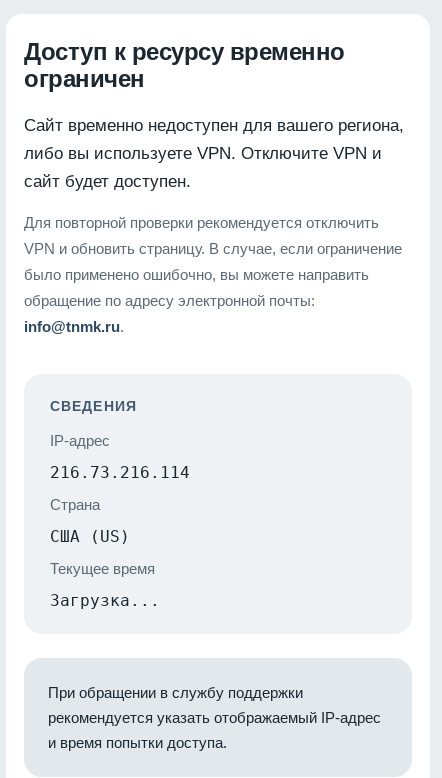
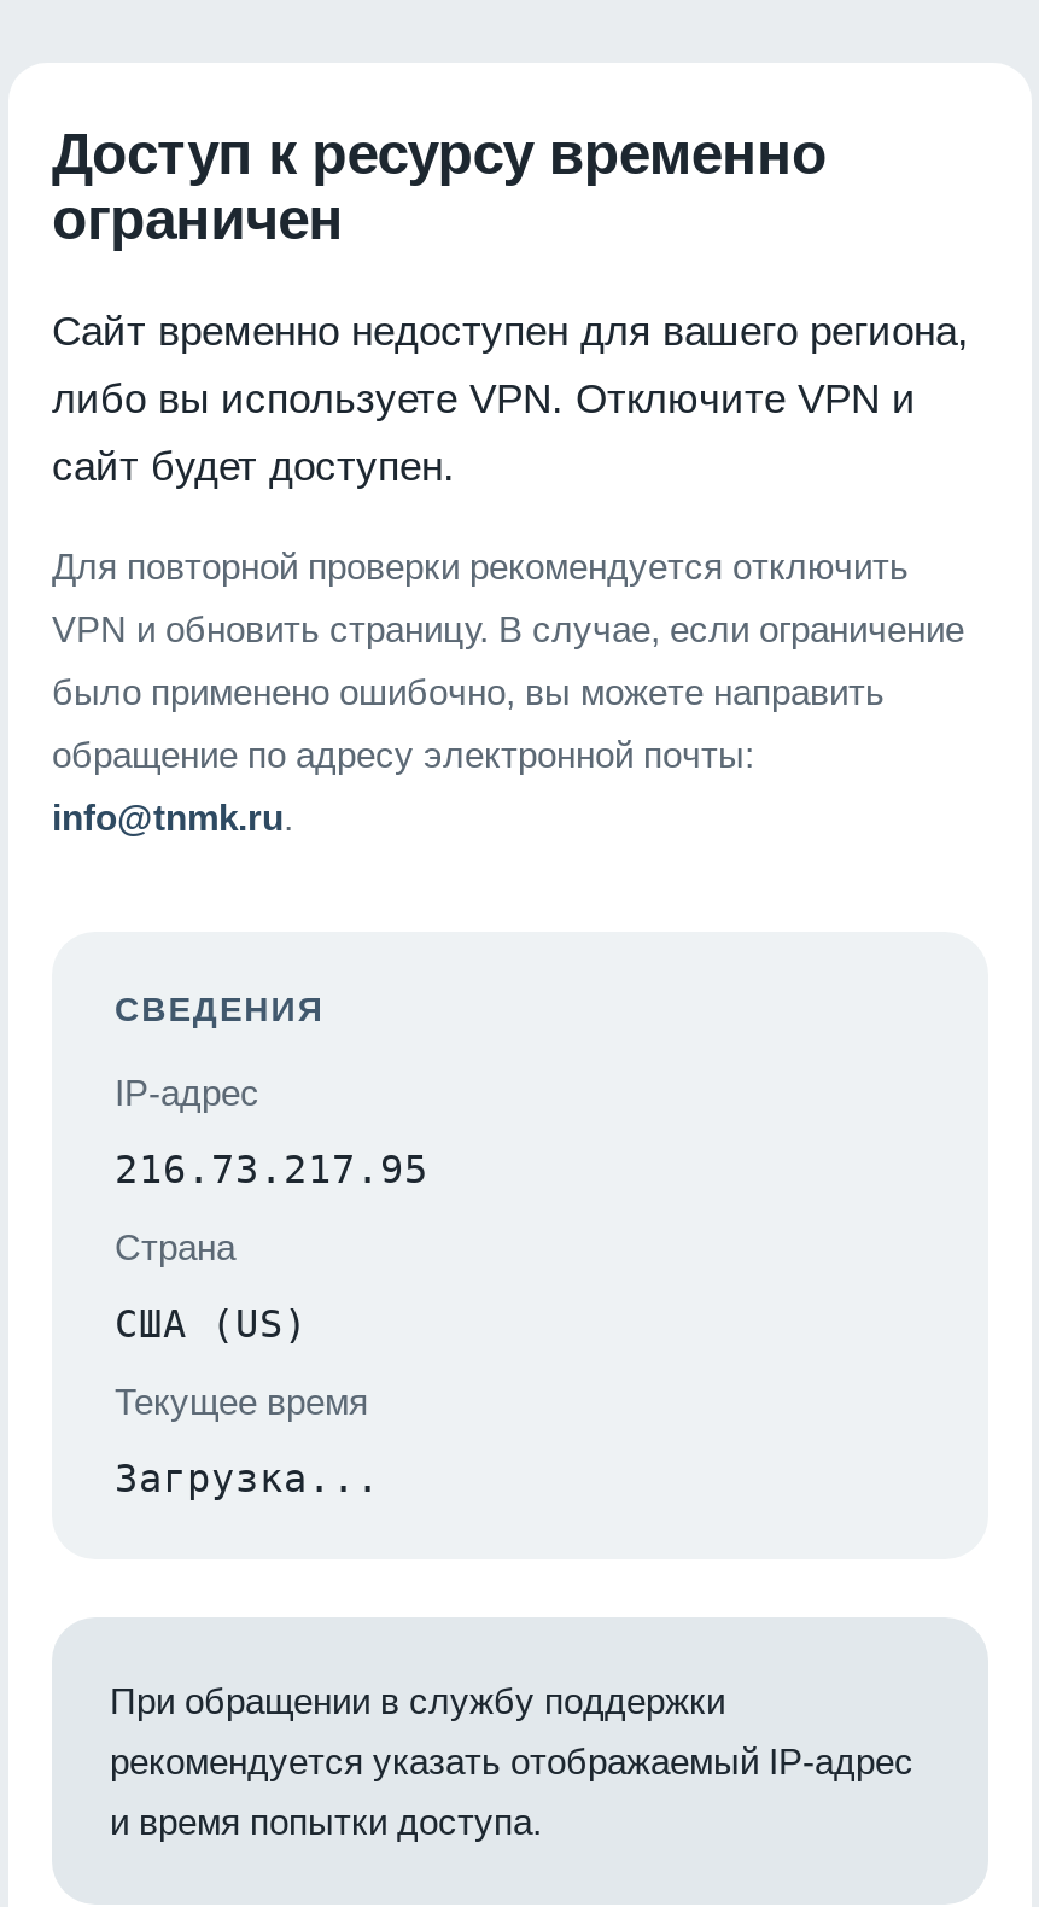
[50,462,190,481] 216.73.216.114 -> [115,1145,428,1191] 216.73.217.95

